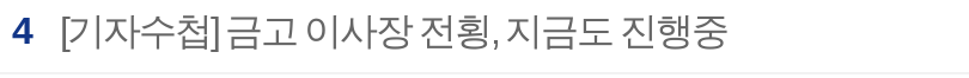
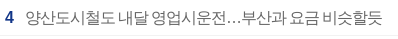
[60,11,727,51] [기자수첩] 금고 이사장 전횡, 지금도 진행중 -> [25,9,382,26] 양산도시철도 내달 영업시운전…부산과 요금 비슷할듯

